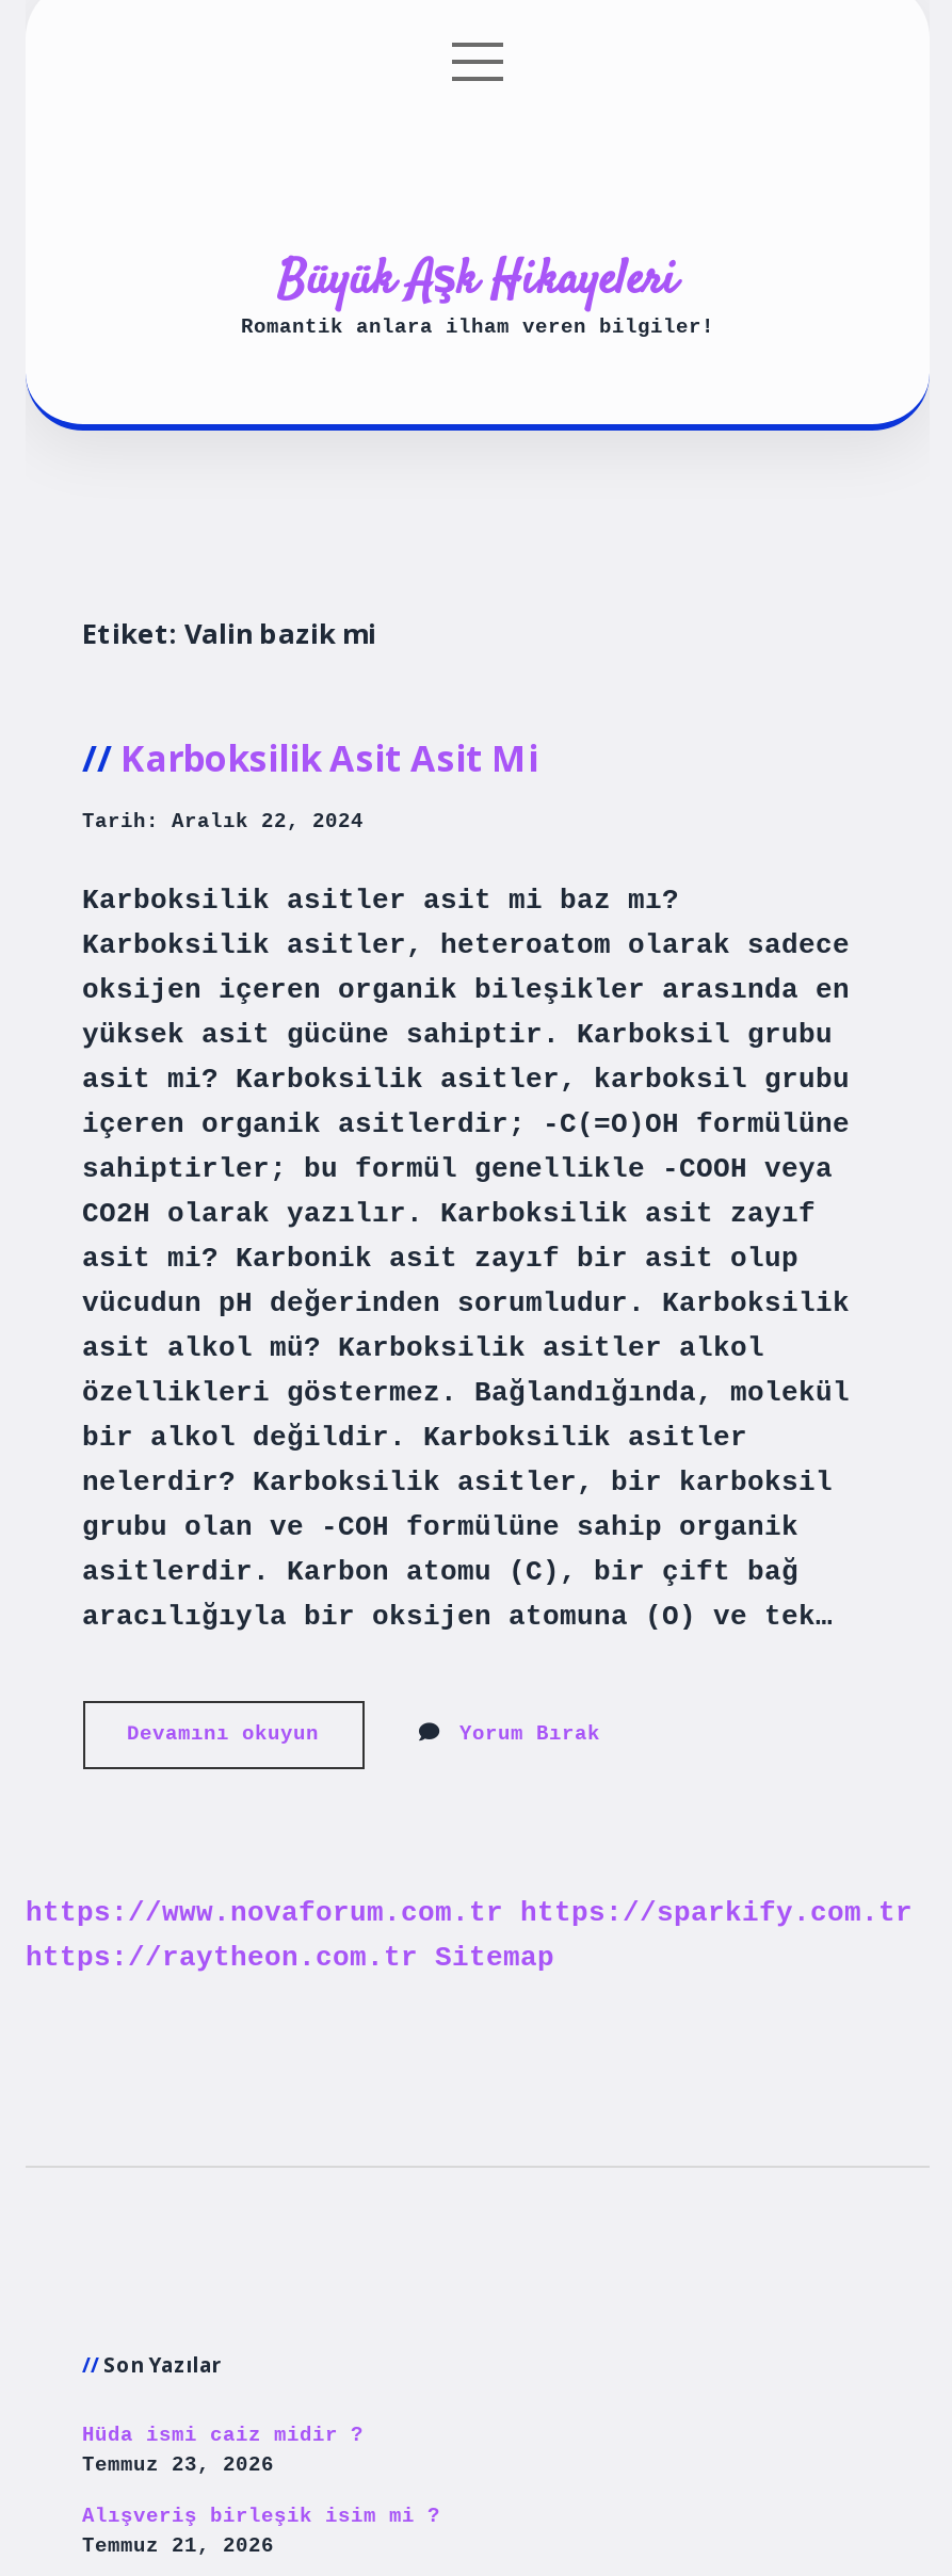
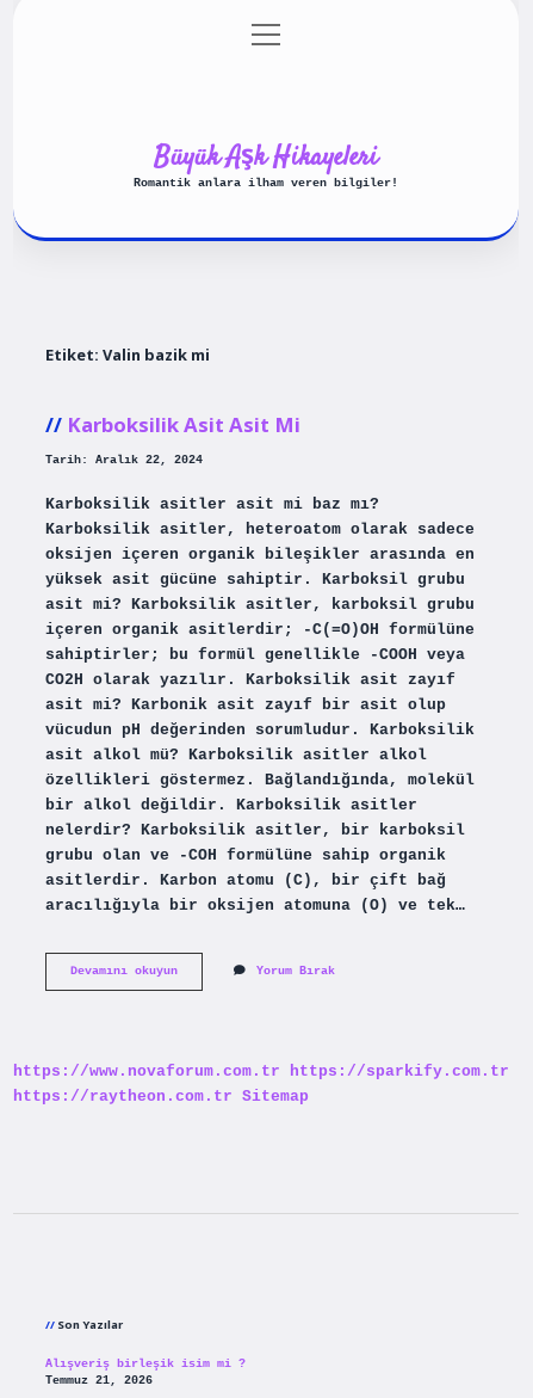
[82,2424,364,2478] Hüda ismi caiz midir ? | Temmuz 23, 2026 -> none

